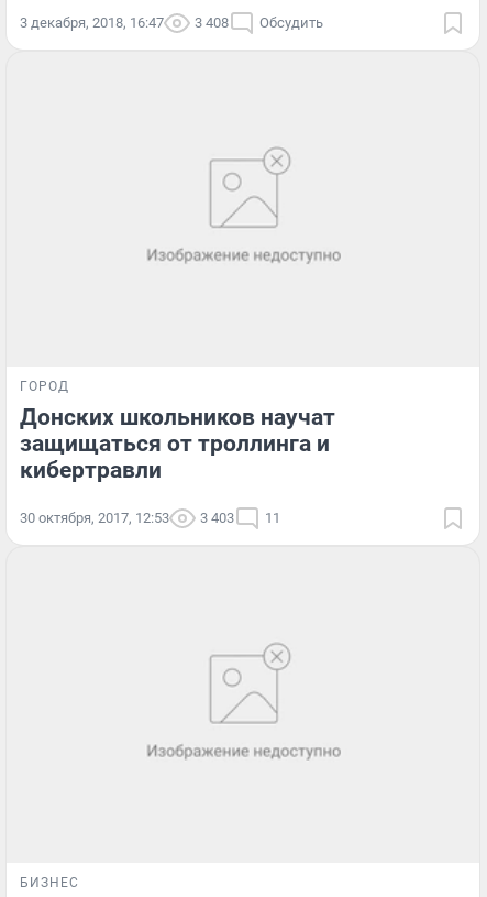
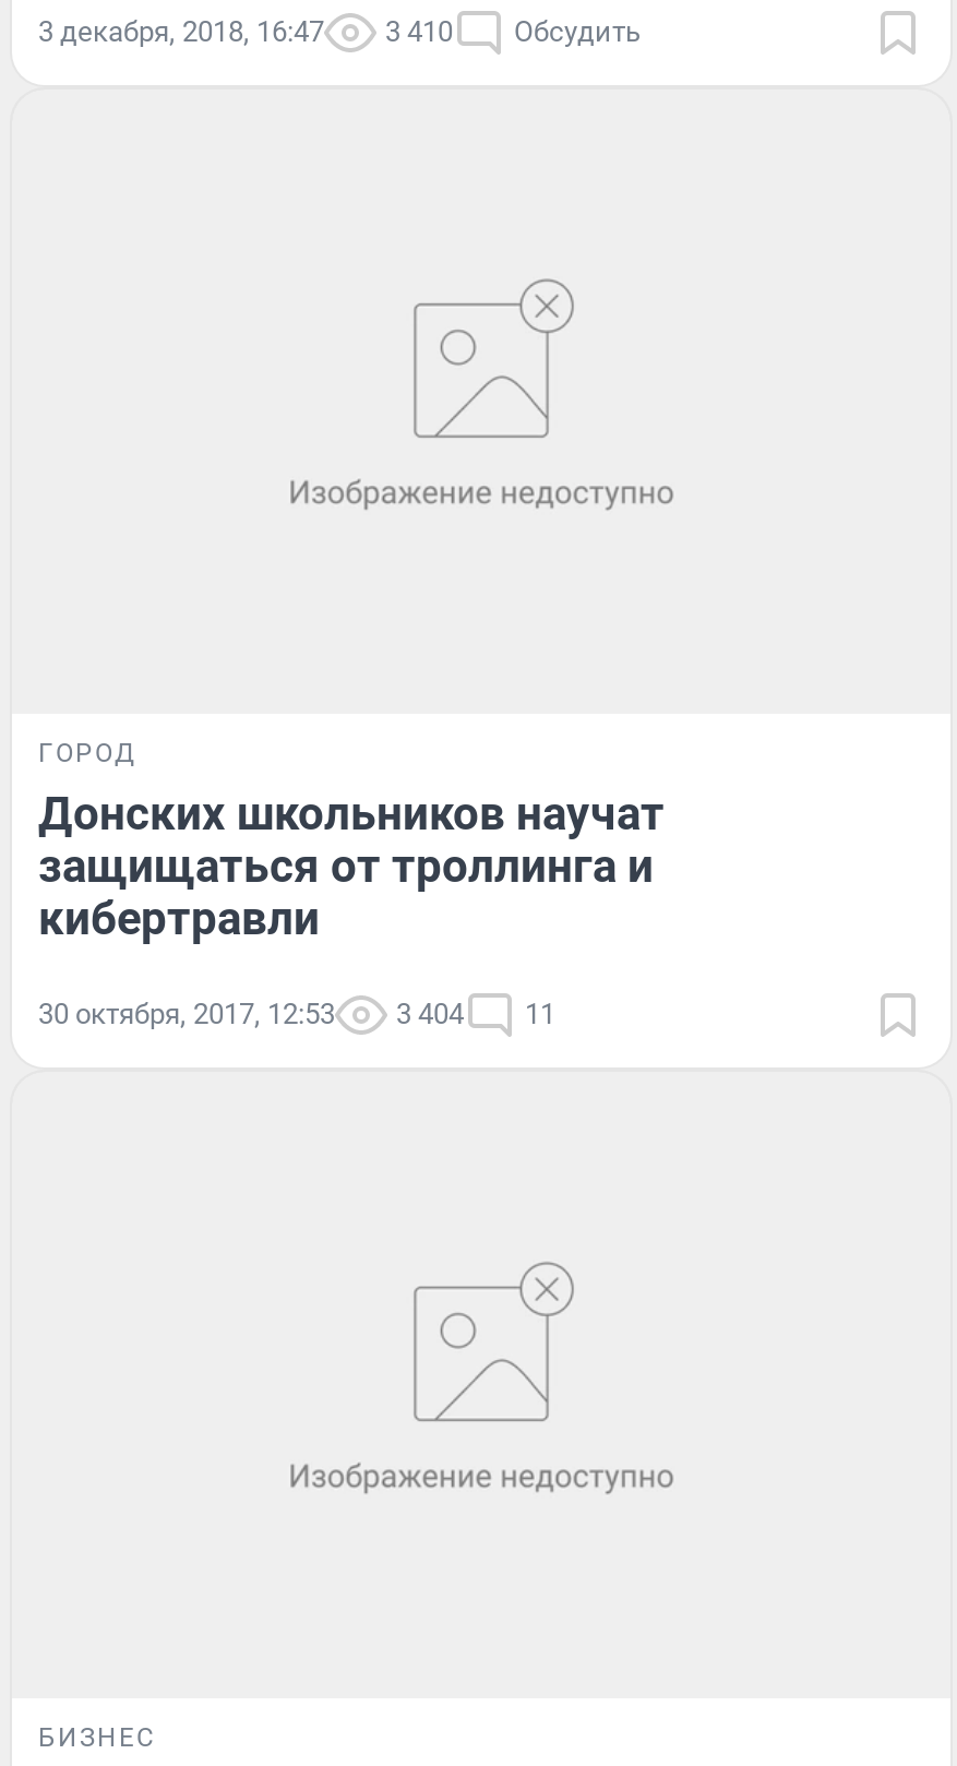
[20,14,323,30] 3 декабря, 2018, 16:47 3 408 Обсудить -> [38,15,641,47] 3 декабря, 2018, 16:47 3 410 Обсудить
[20,510,280,526] 30 октября, 2017, 12:53 3 403 11 -> [38,998,555,1031] 30 октября, 2017, 12:53 3 404 11

